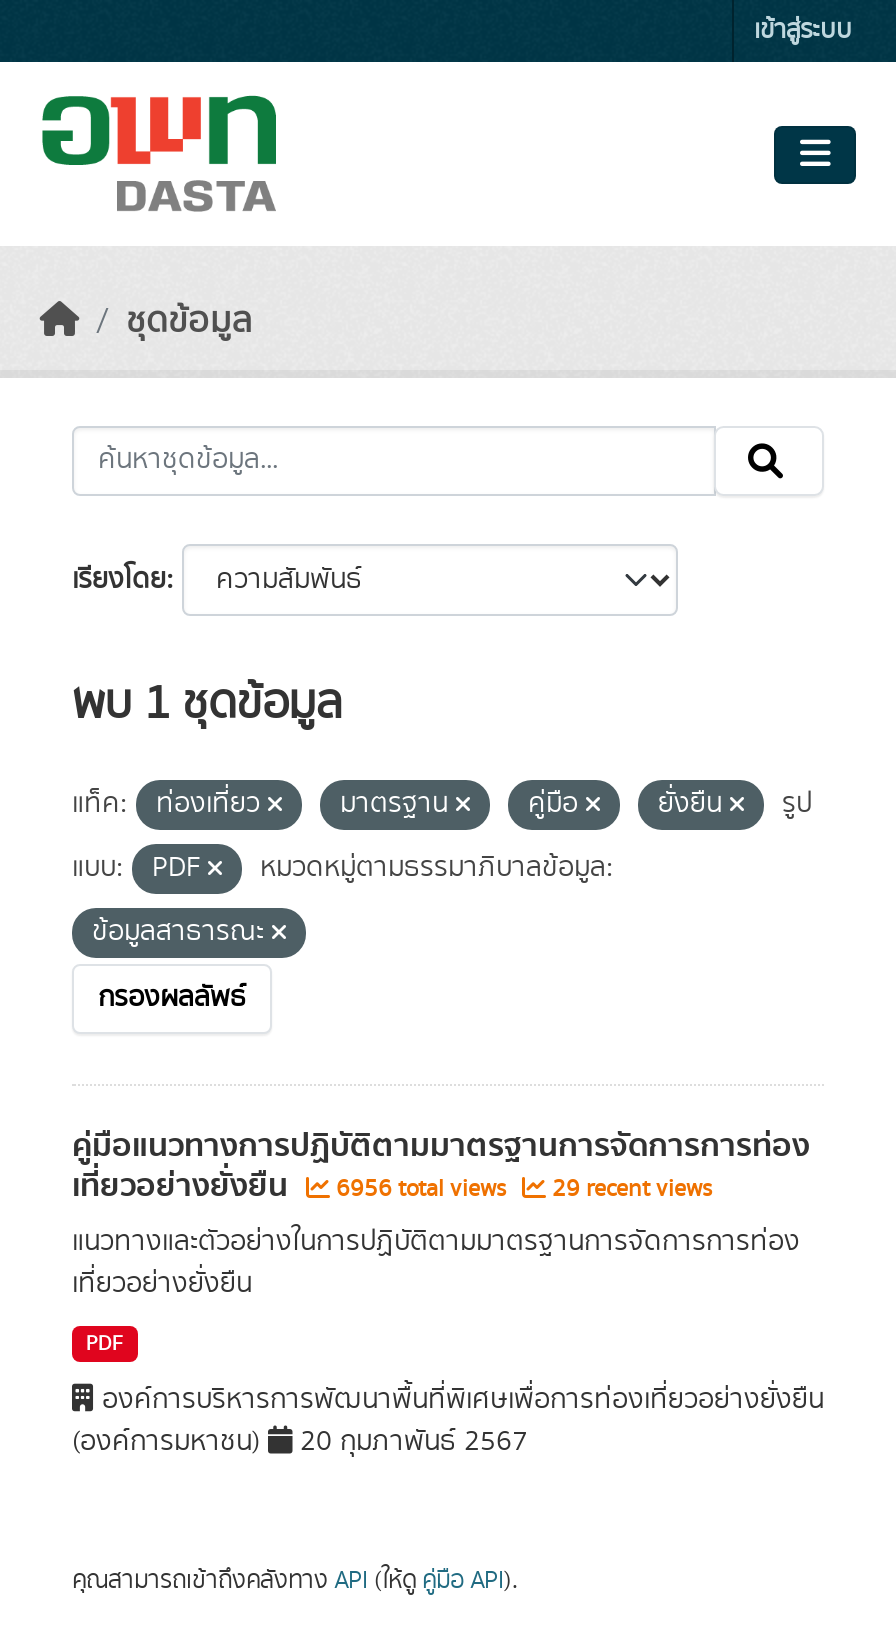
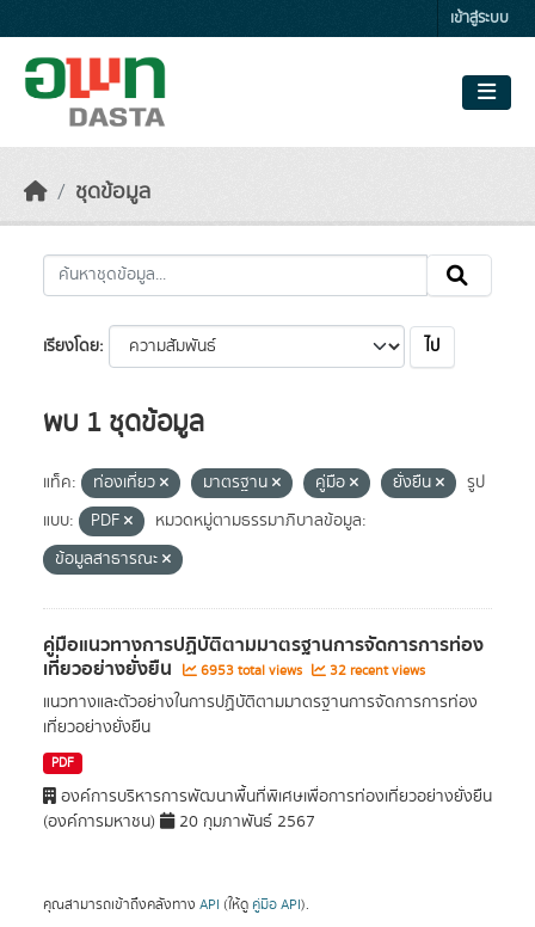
none -> [425,334,439,358] ไป
[98,978,246,1018] กรองผลลัพธ์ -> none
[330,1172,512,1206] 6956 total views -> [197,660,306,681] 6953 total views
[546,1172,712,1206] 29 recent views -> [326,660,425,681] 32 recent views

